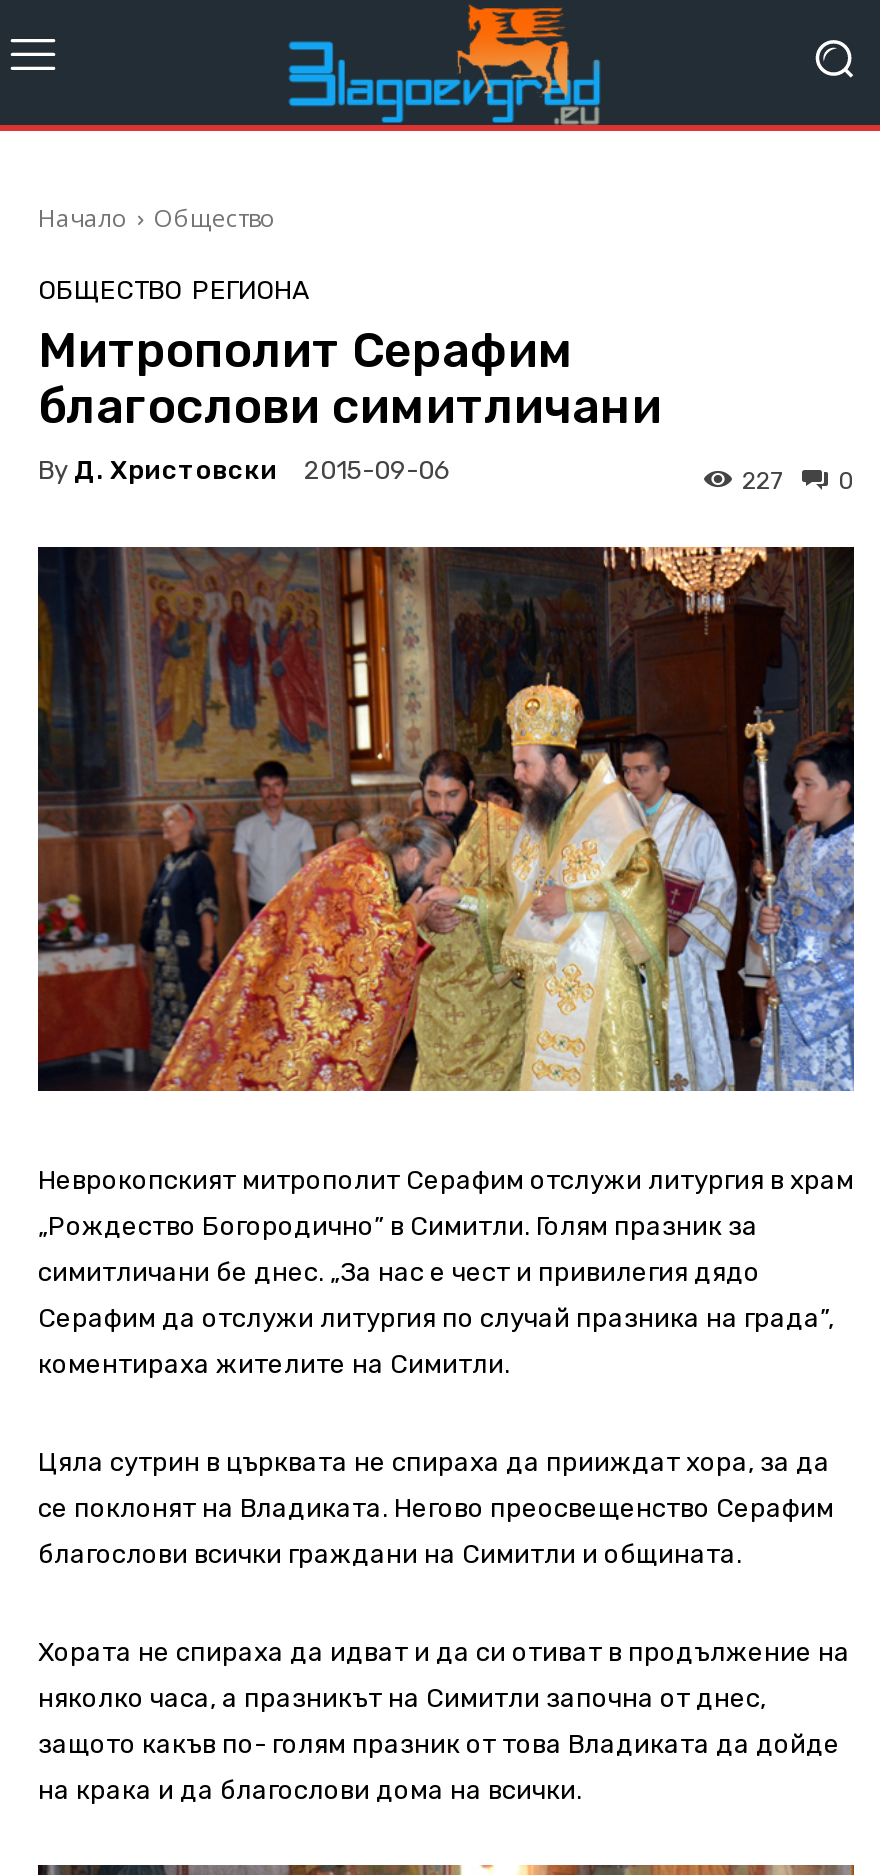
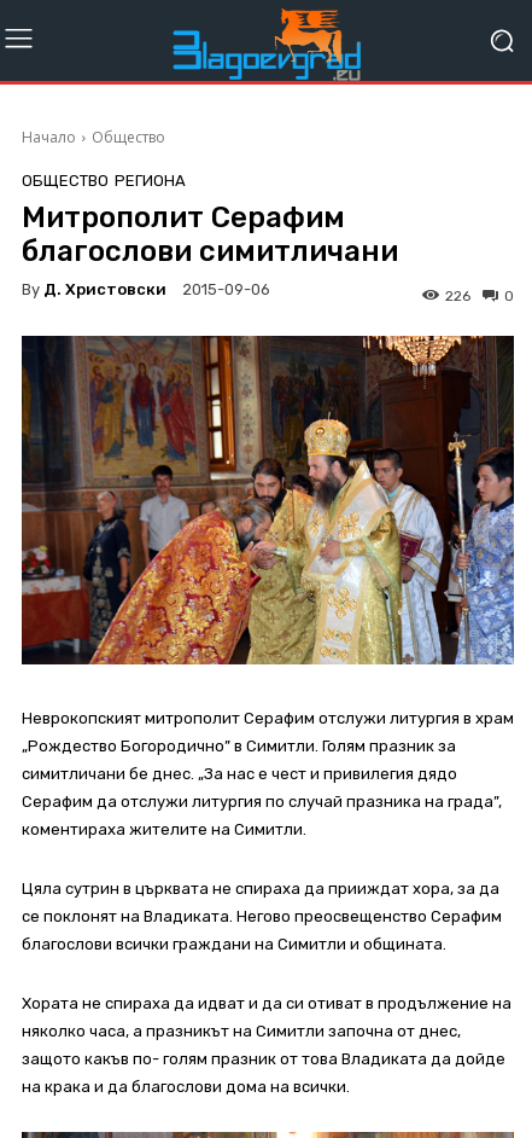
[742,467,854,495] 227 0 -> [445,288,514,305] 226 0

